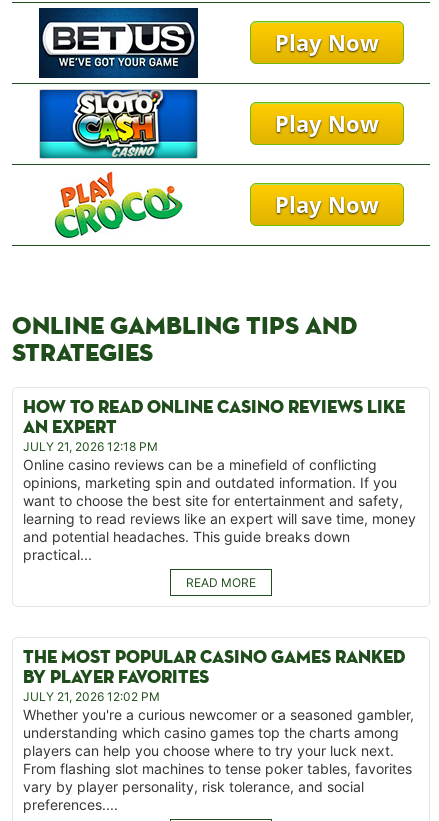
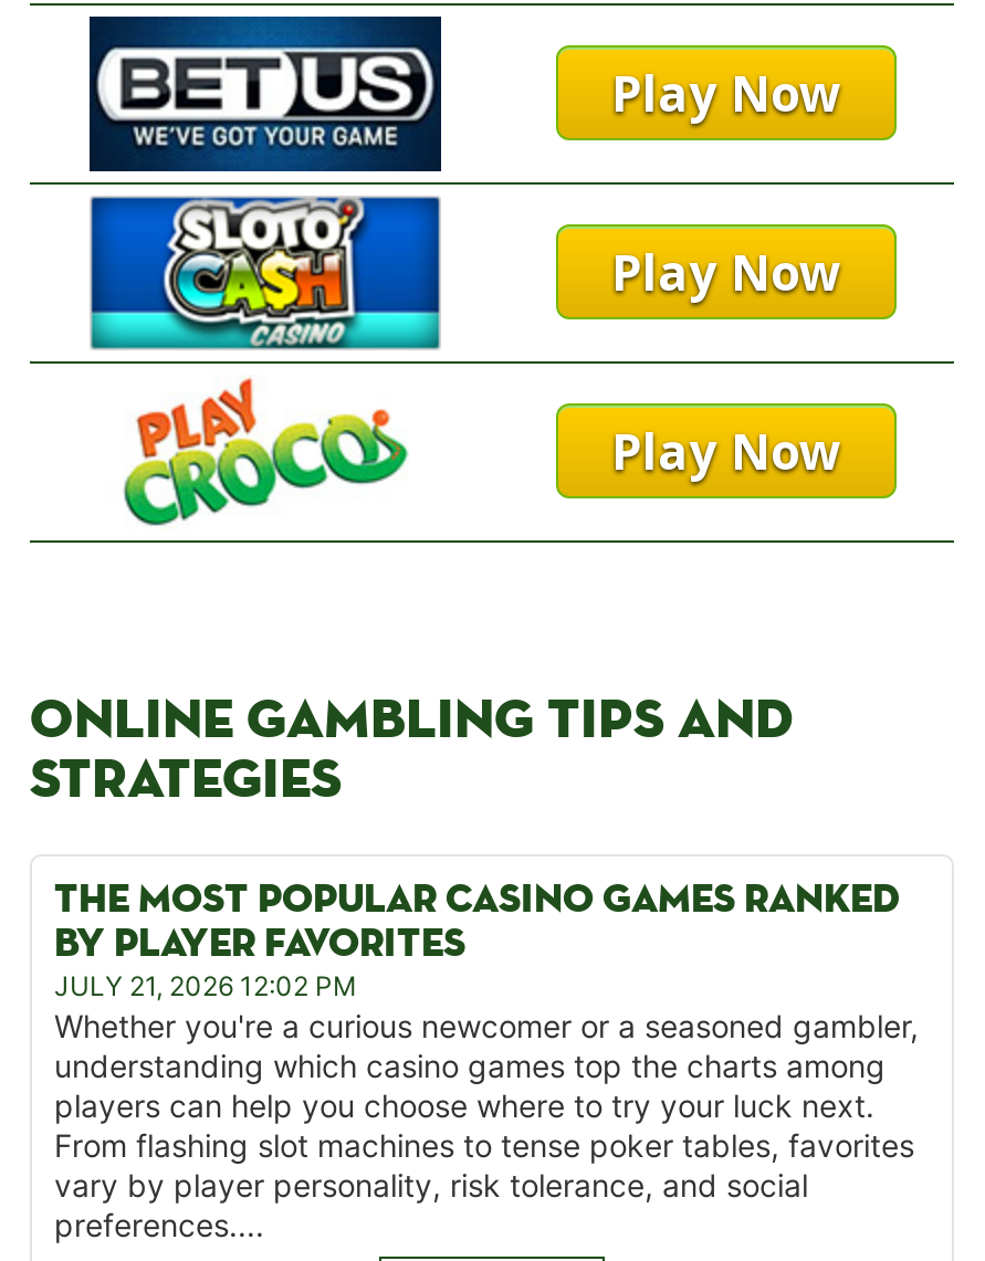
[23,395,416,589] HOW TO READ ONLINE CASINO REVIEWS LIKE | AN EXPERT | JULY 21, 2026 12:18 PM | Online casino reviews can be a minefield of conflicting | opinions, marketing spin and outdated information. If you | want to choose the best site for entertainment and safety, | learning to read reviews like an expert will save time, money | and potential headaches. This guide breaks down | practical... | READ MORE -> none

